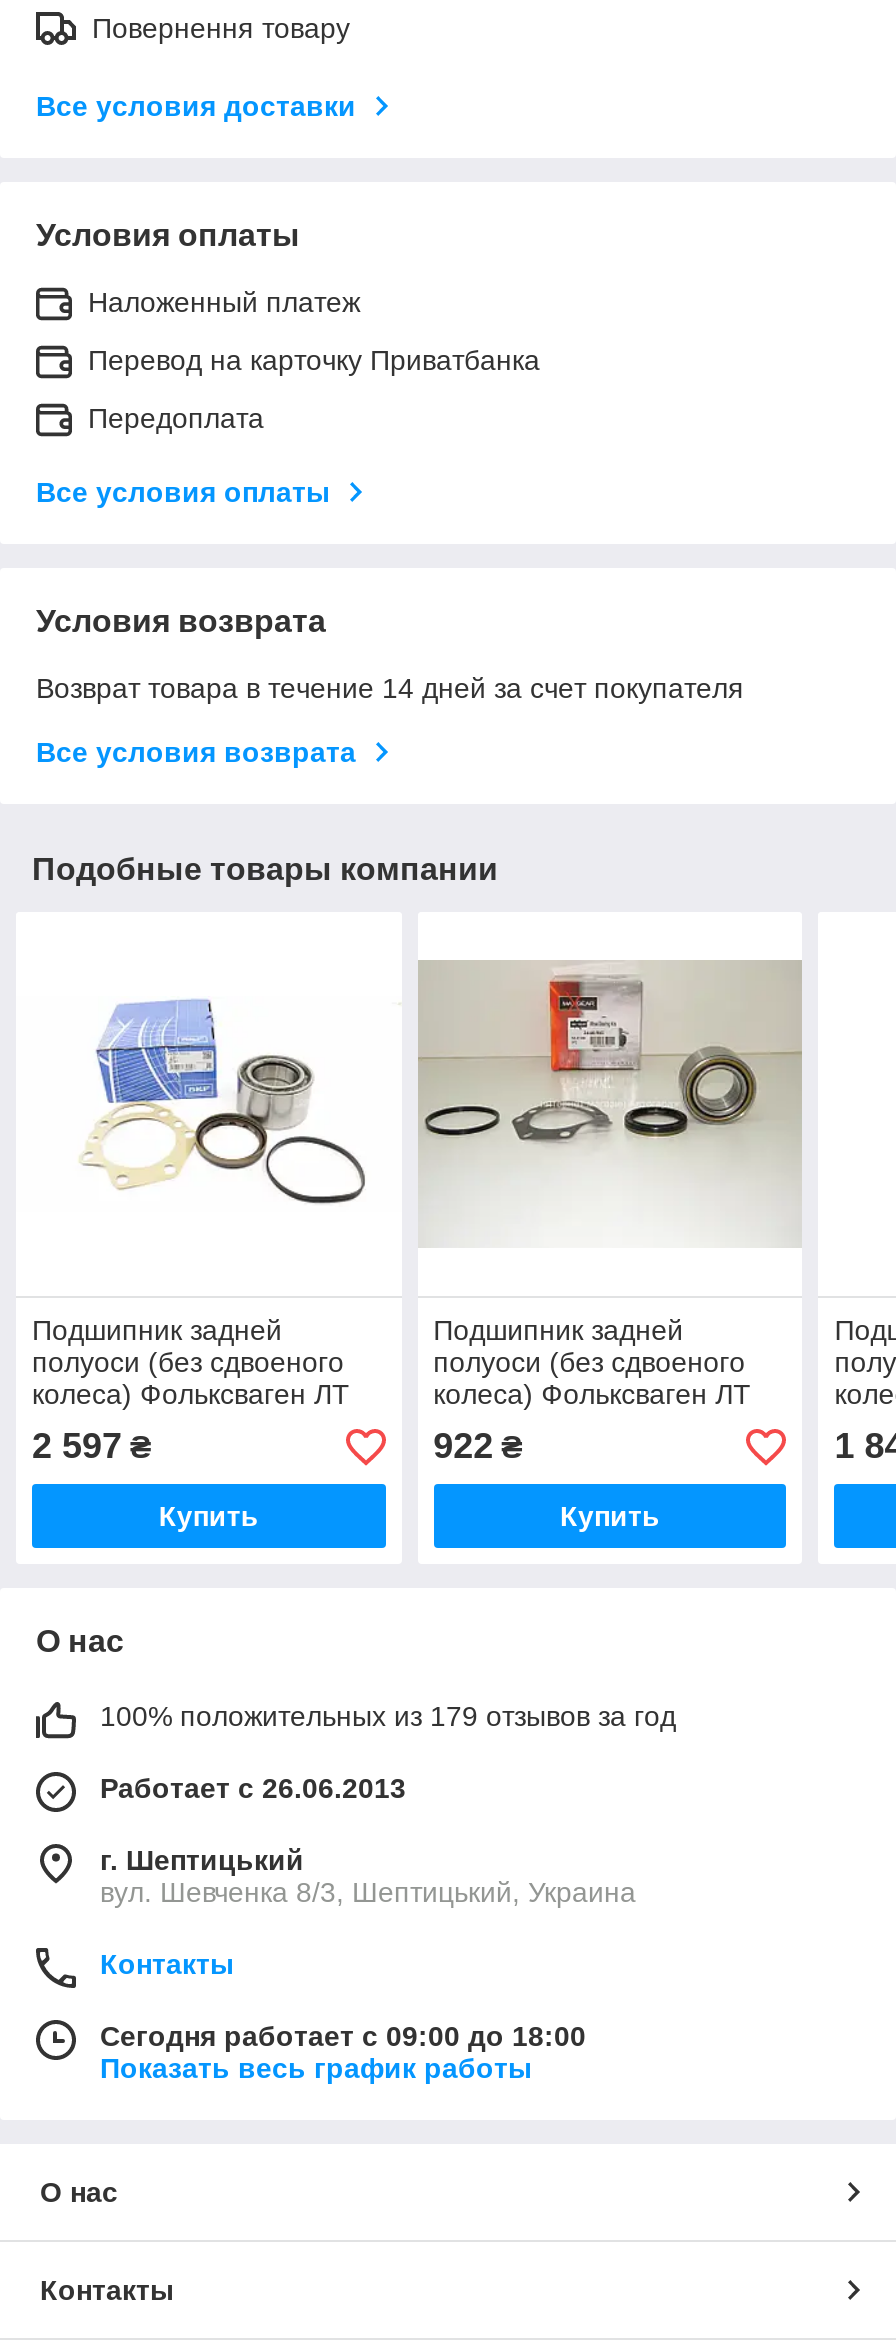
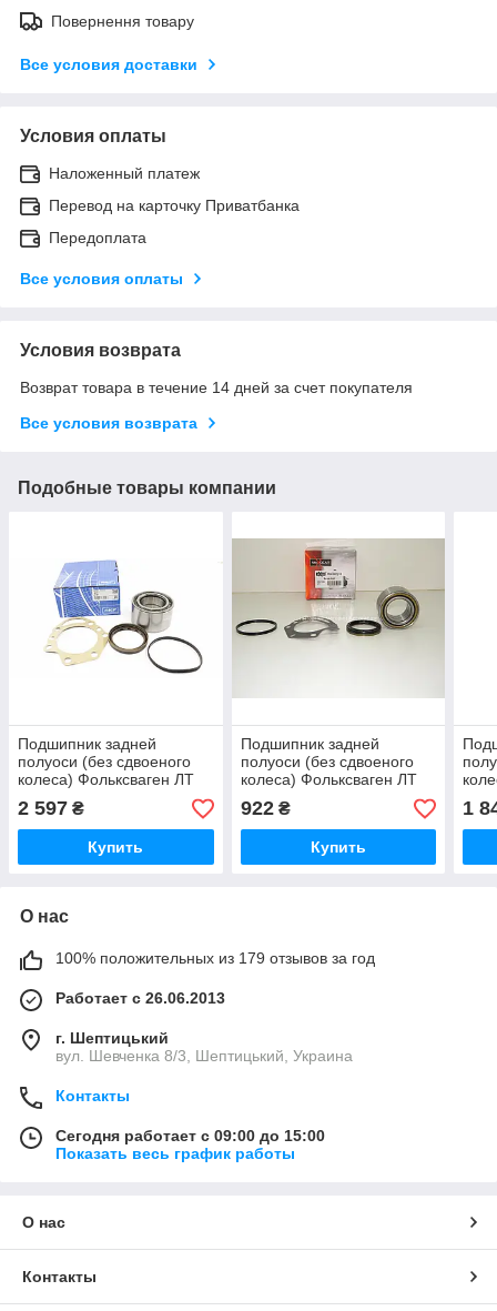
[100,2021,586,2053] Сегодня работает с 09:00 до 18:00 -> [55,1127,325,1145] Сегодня работает с 09:00 до 15:00

